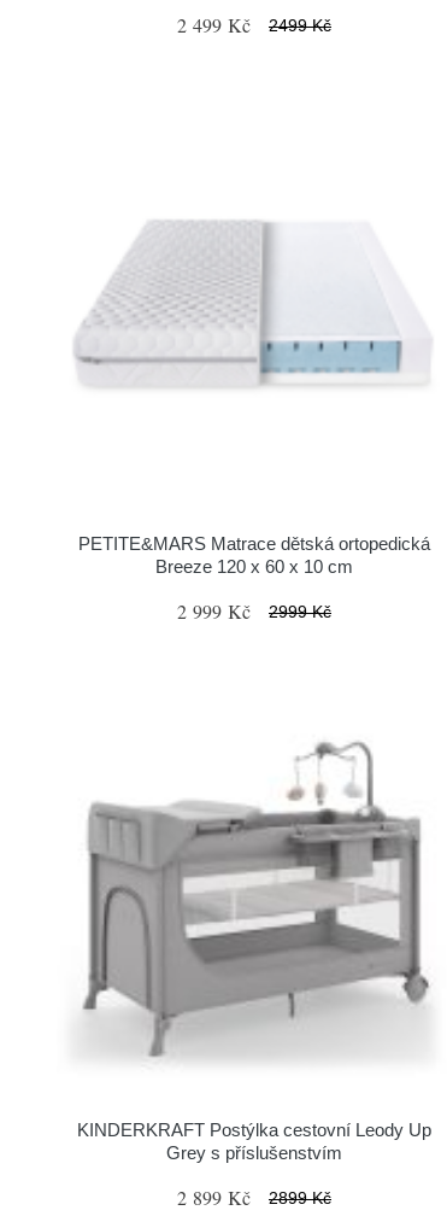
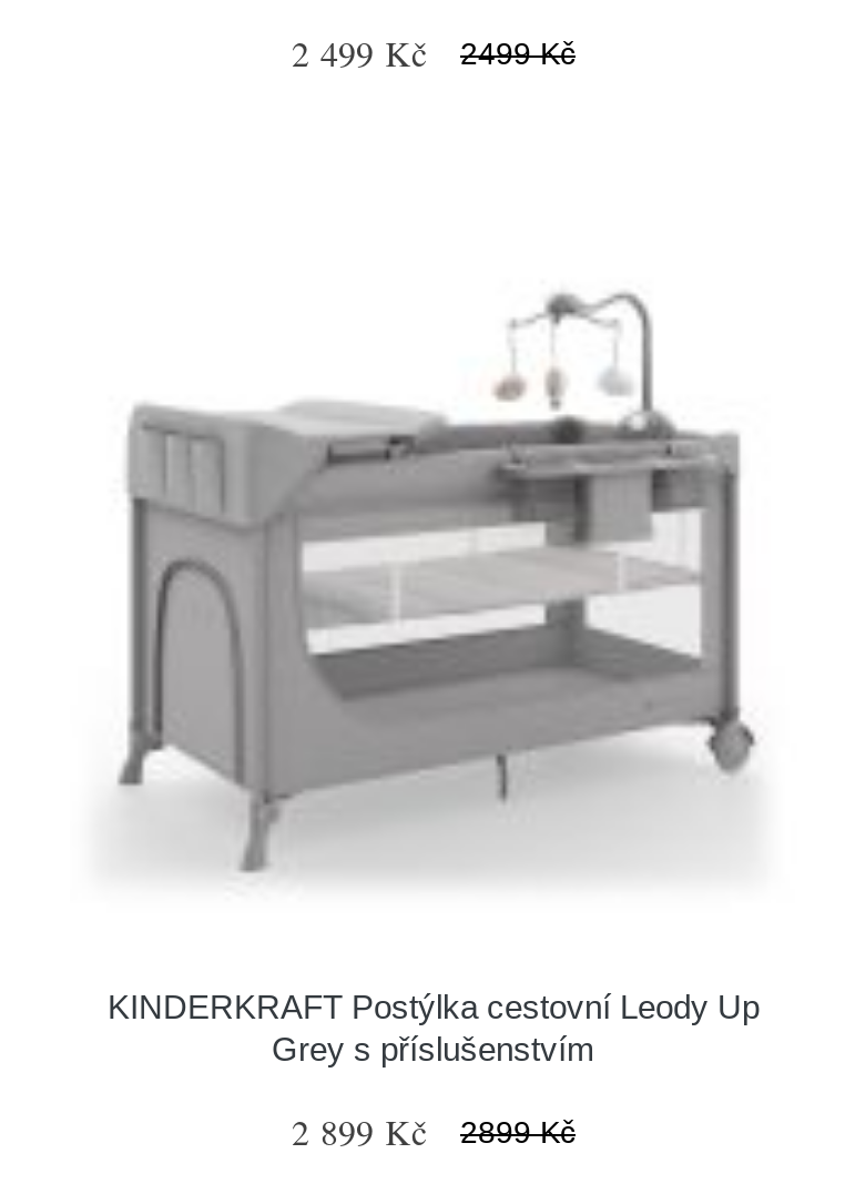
[72,220,433,390] [image] -> none
[78,533,430,624] PETITE&MARS Matrace dětská ortopedická | Breeze 120 x 60 x 10 cm | 2 999 Kč | 2999 Kč -> none

